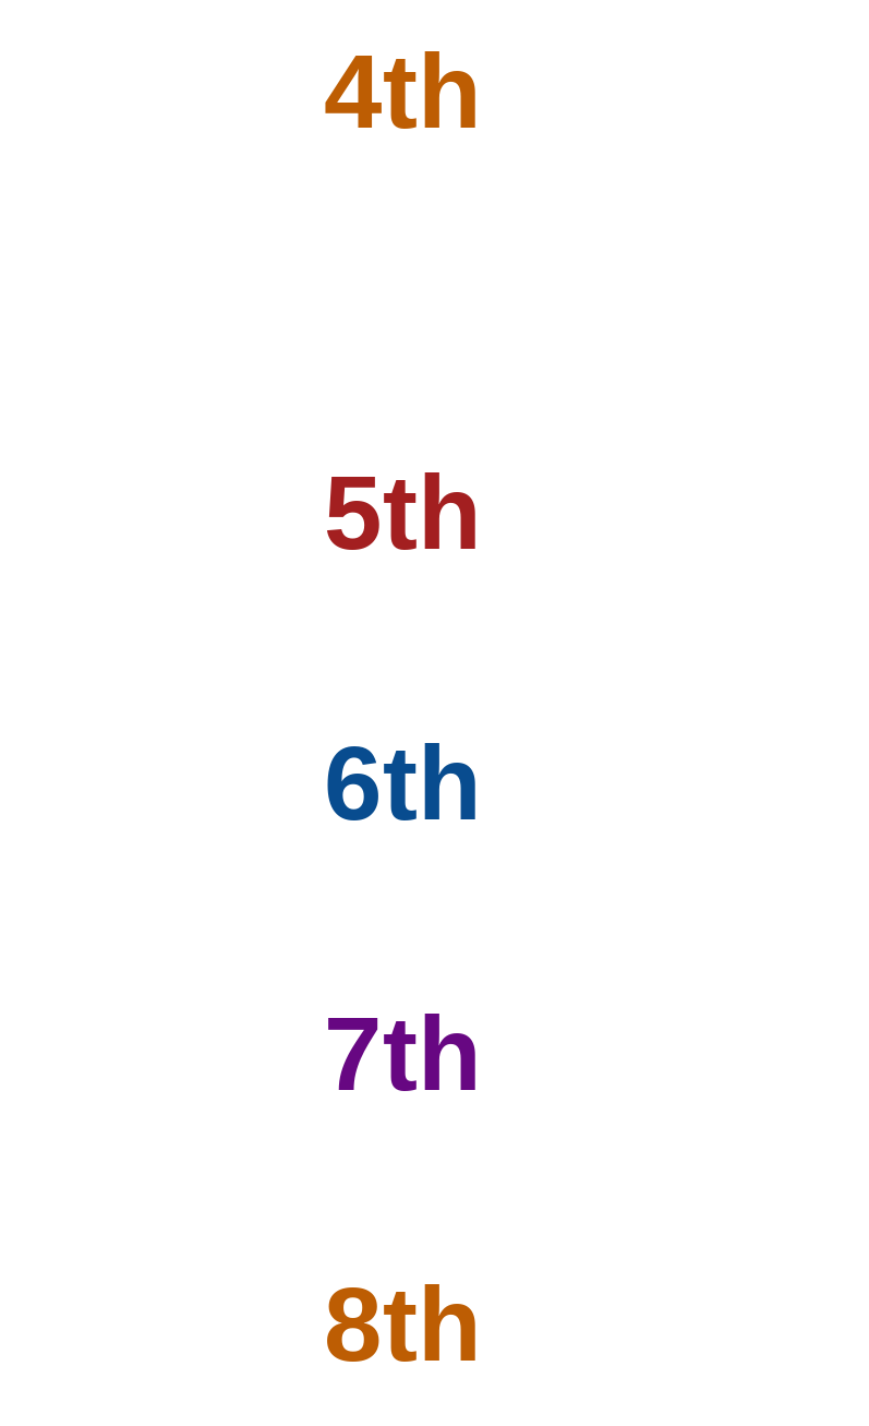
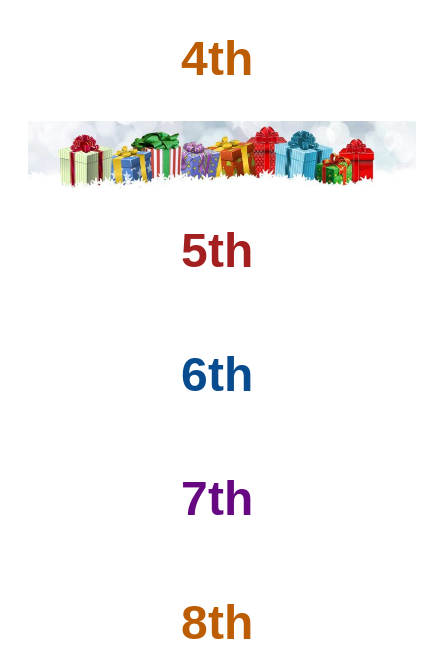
none -> [58,121,399,188] [image]

